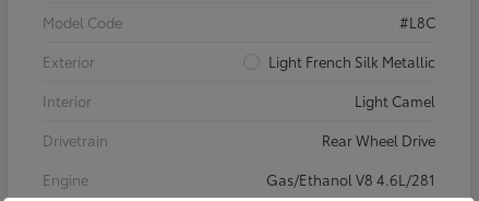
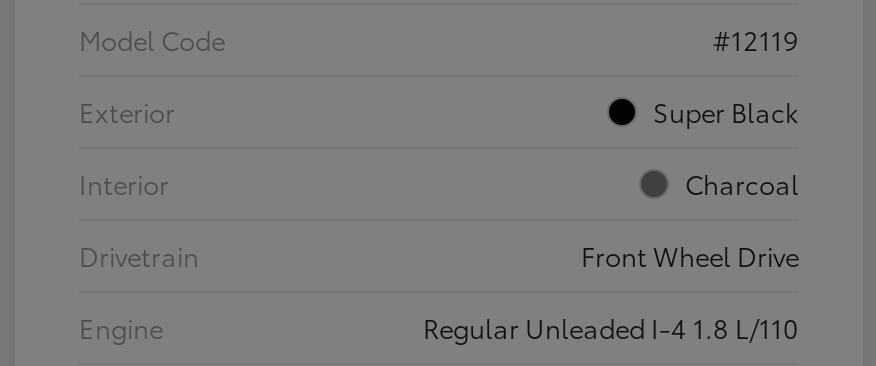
[399,12,435,32] #L8C -> [713,20,799,56] #12119
[268,52,435,71] Light French Silk Metallic -> [653,92,799,128] Super Black
[355,91,435,111] Light Camel -> [685,164,799,200] Charcoal
[322,130,435,150] Rear Wheel Drive -> [581,236,799,272] Front Wheel Drive
[266,170,435,189] Gas/Ethanol V8 4.6L/281 -> [423,308,799,344] Regular Unleaded I-4 1.8 L/110

